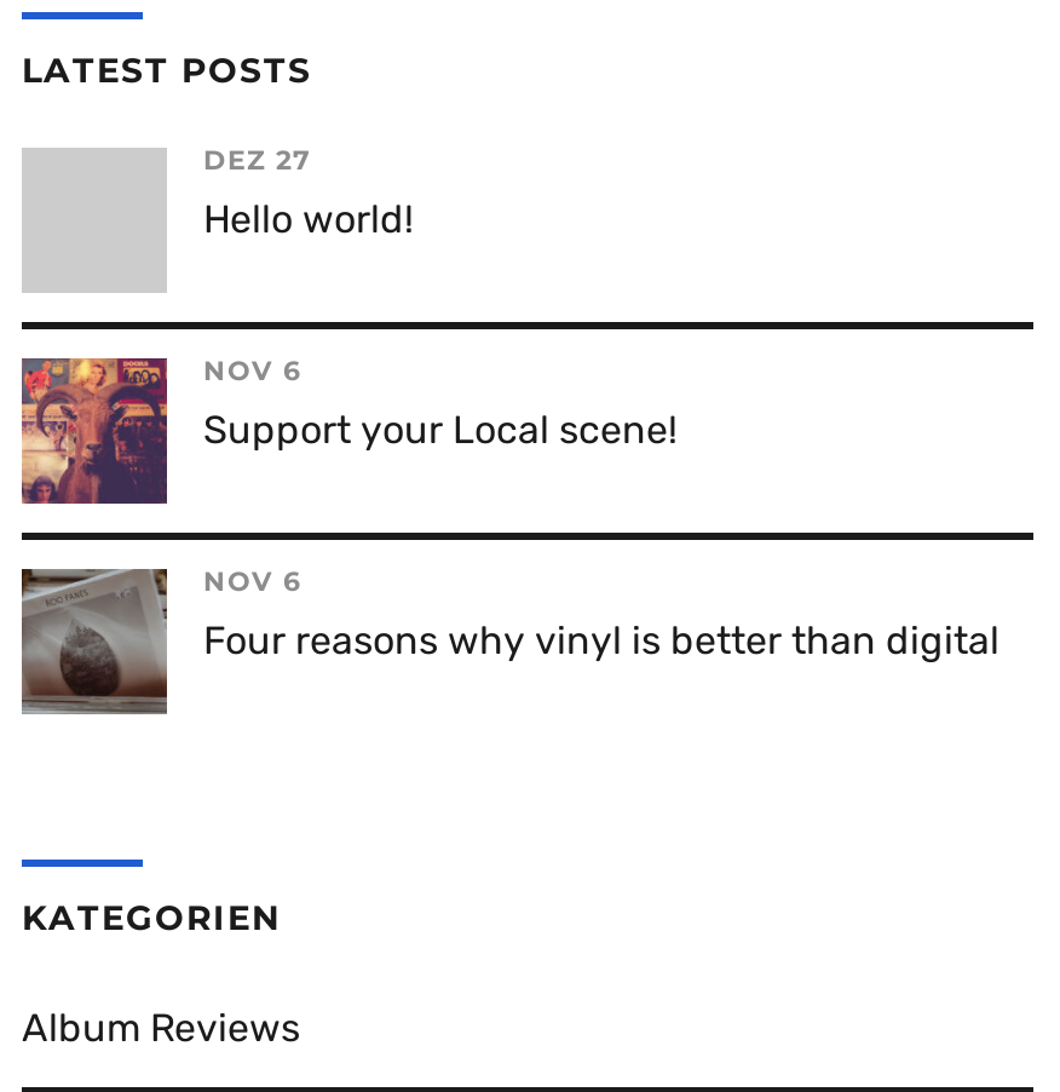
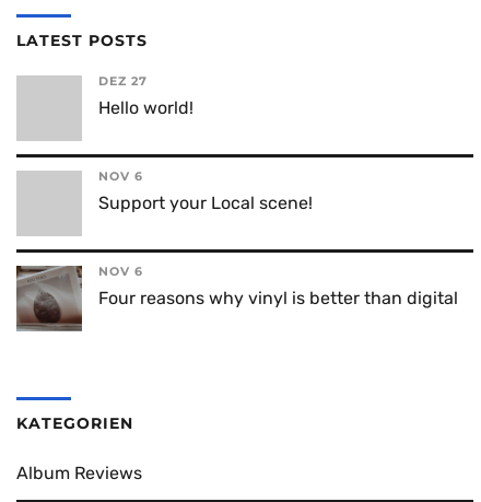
[22,356,169,506] [image] -> none

